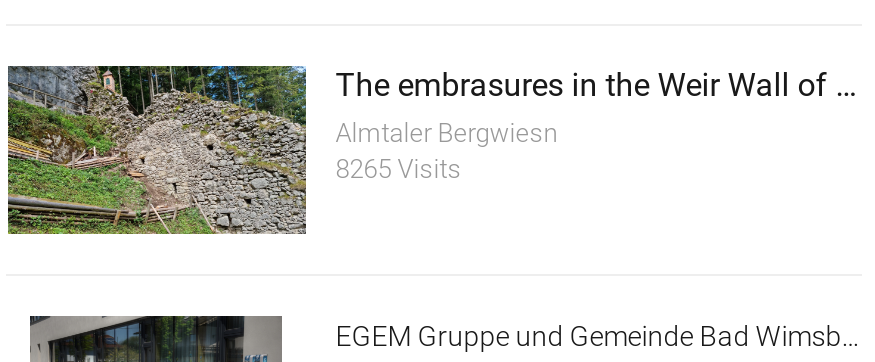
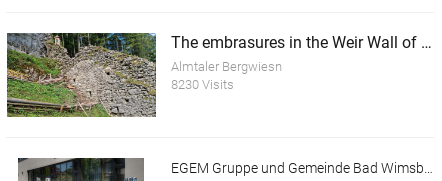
[336,154,462,184] 8265 Visits -> [171,77,234,92] 8230 Visits

